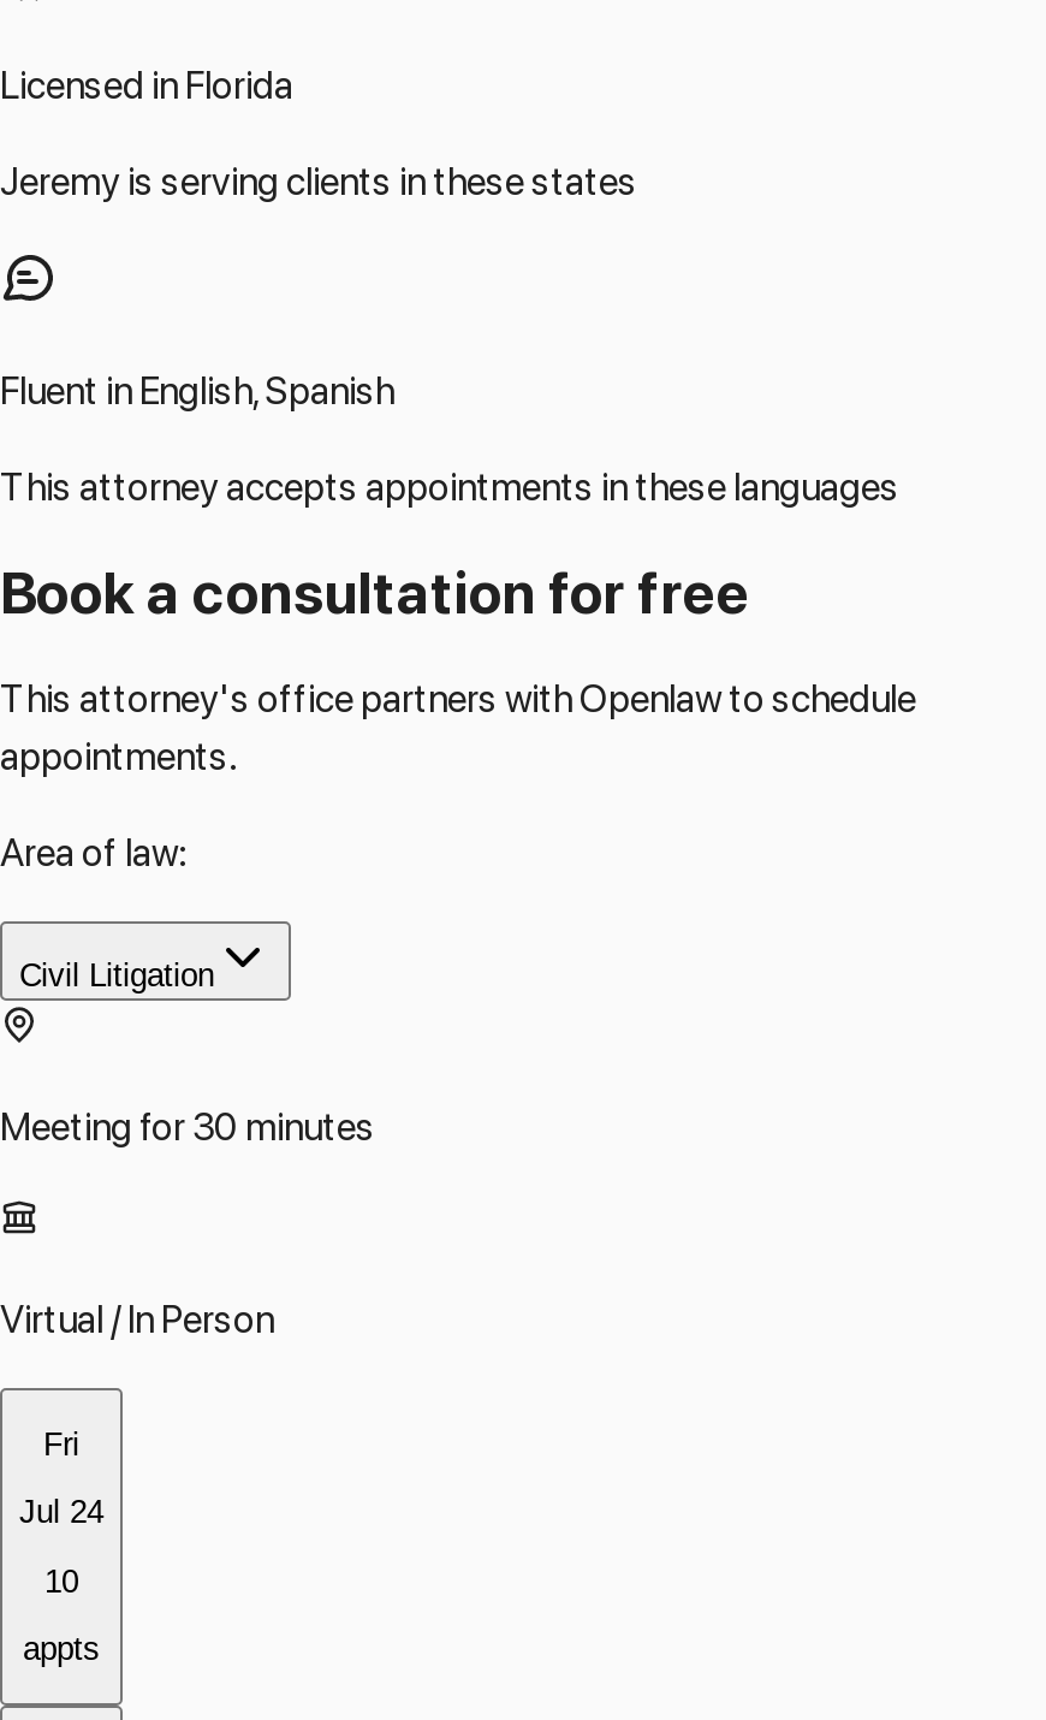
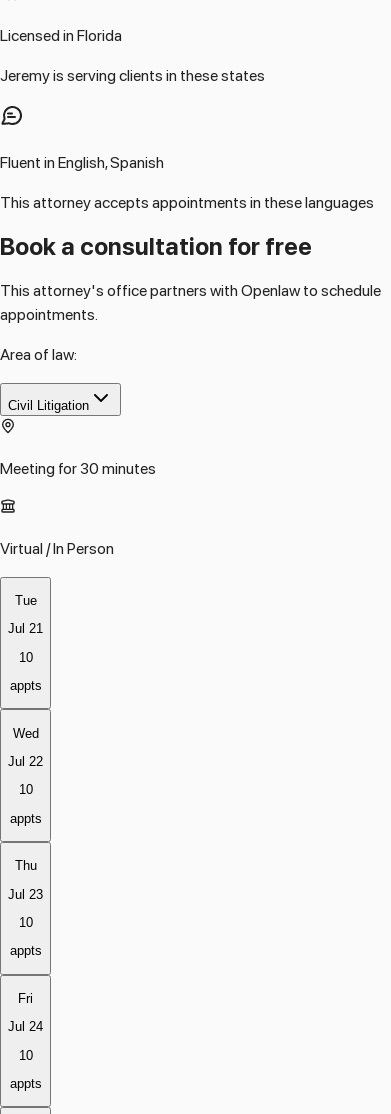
none -> [8,593,43,958] Tue | Jul 21 | 10 | appts | Wed | Jul 22 | 10 | appts | Thu | Jul 23 | 10 | appts

